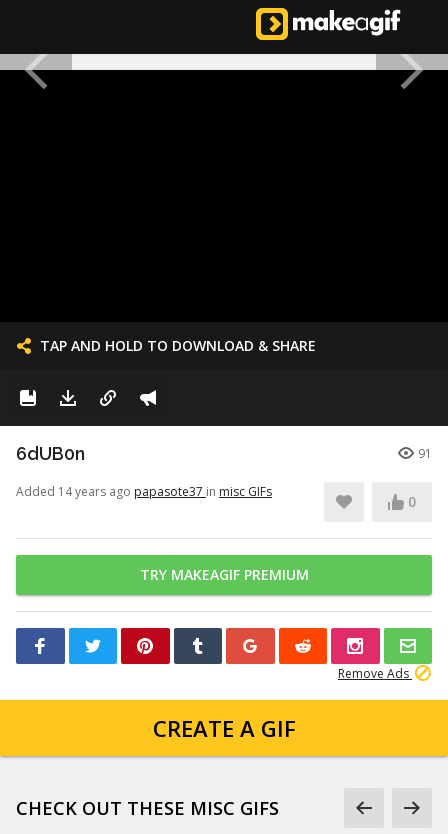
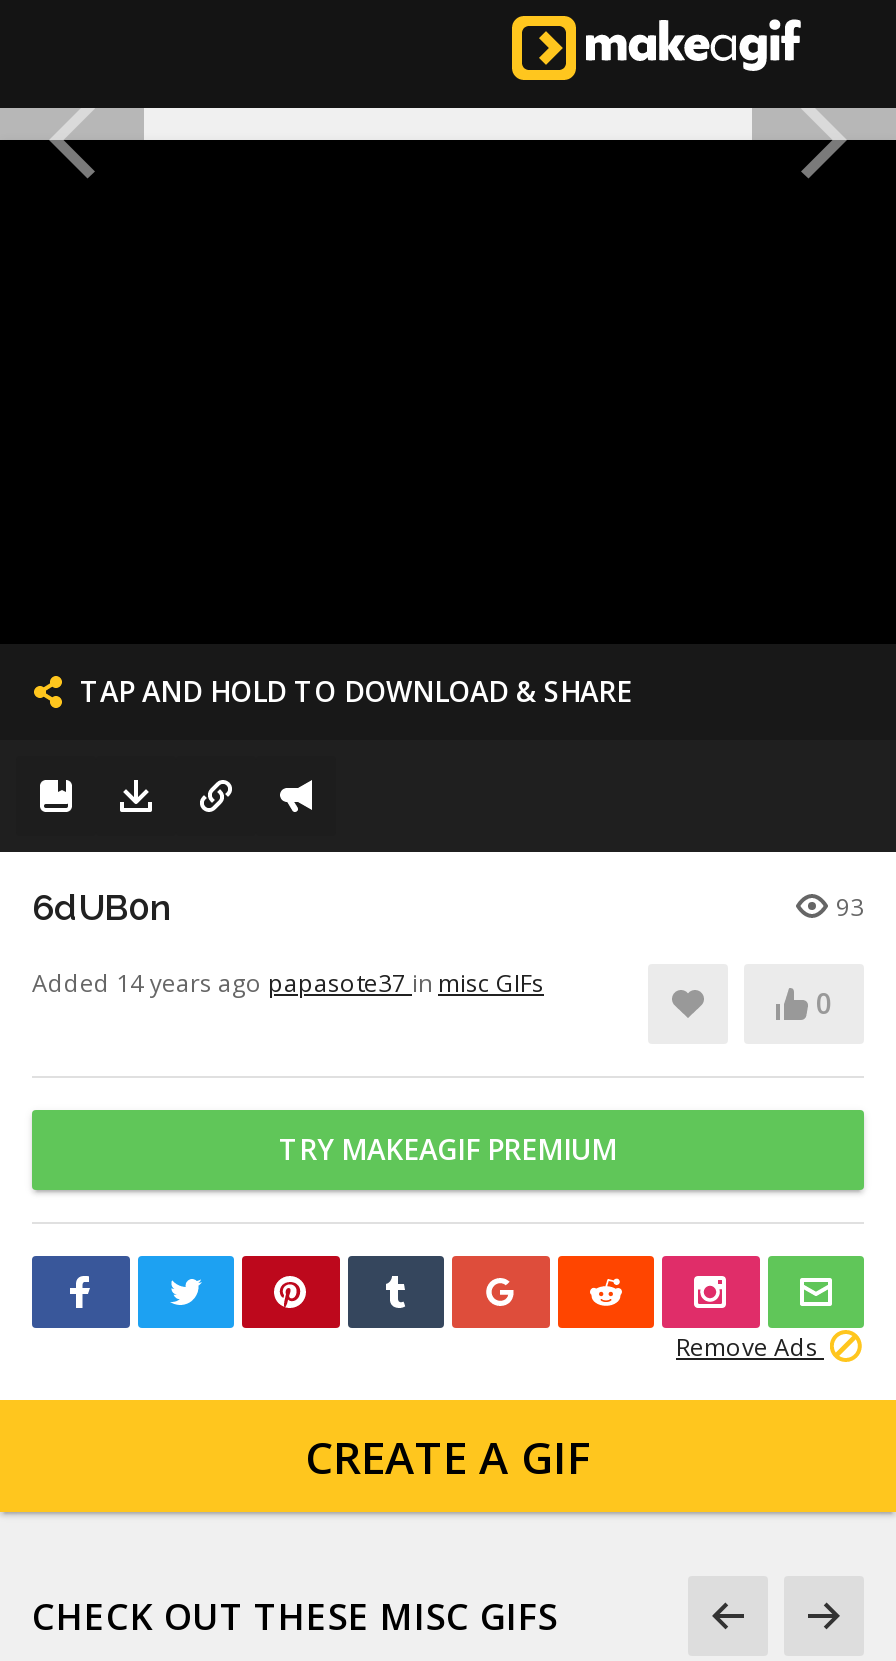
[415,445,432,462] 91 -> [830,890,864,924] 93

